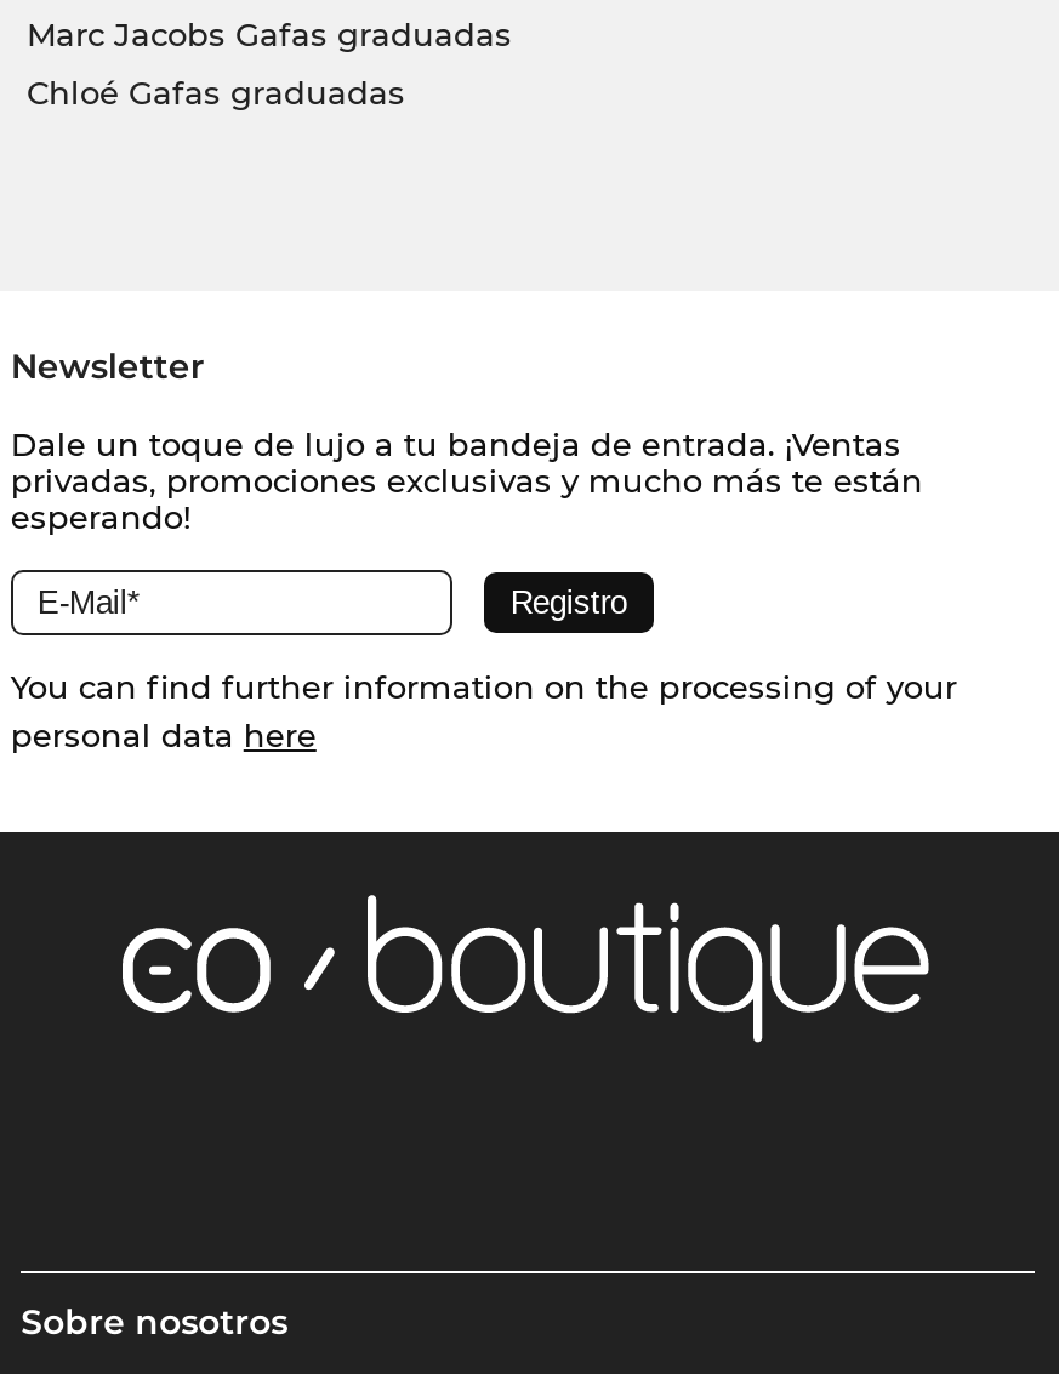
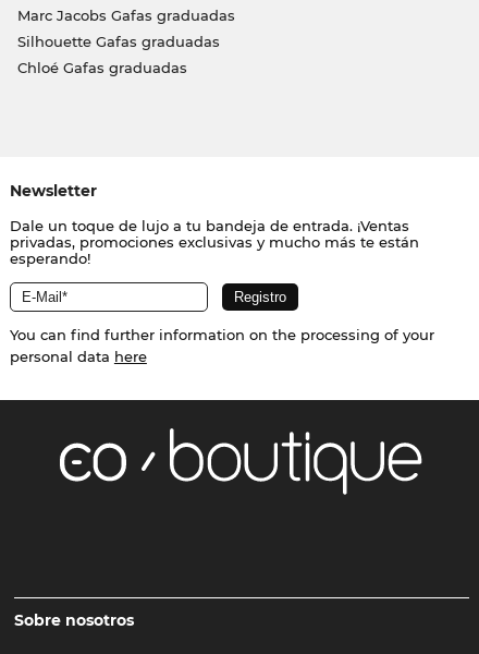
none -> [17,33,219,50] Silhouette Gafas graduadas

